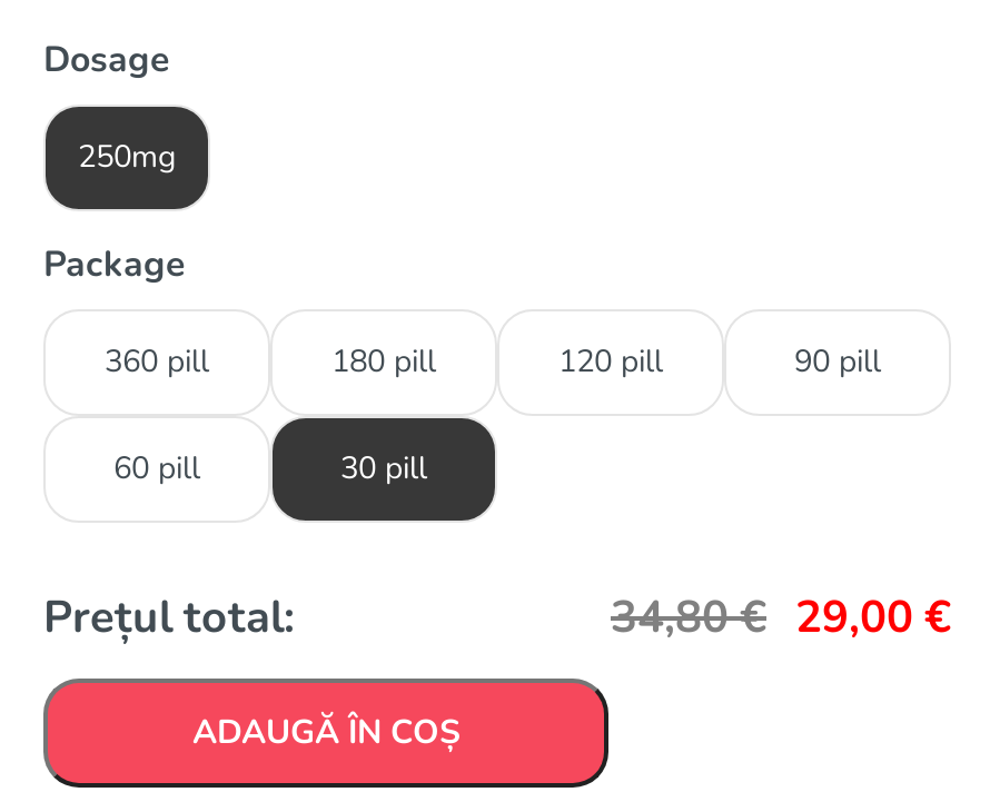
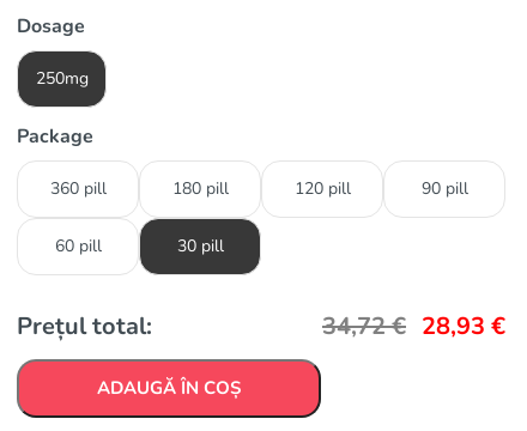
[611,587,951,647] 34,80€ 29,00 € -> [322,310,505,342] 34,72€ 28,93 €

